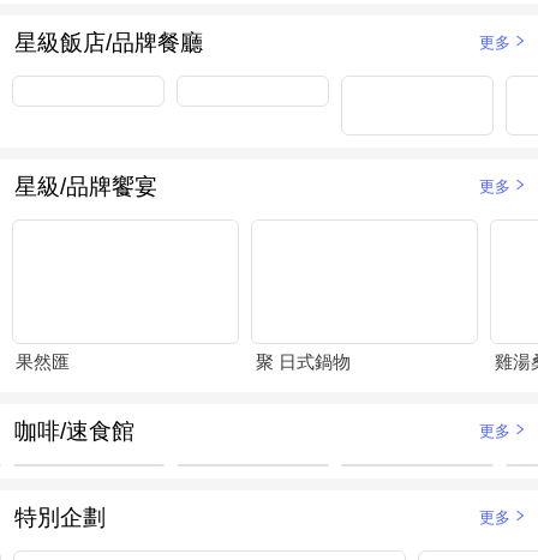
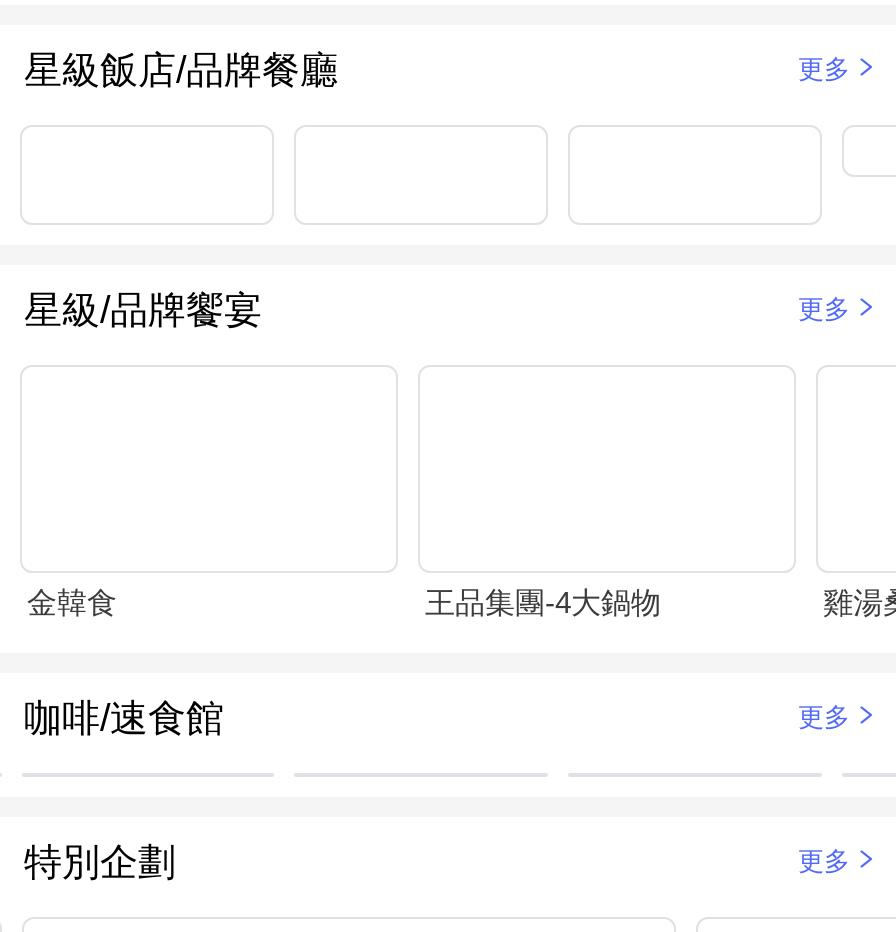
[16,351,350,371] 果然匯 | 聚 日式鍋物 -> [27,584,661,618] 金韓食 | 王品集團-4大鍋物

